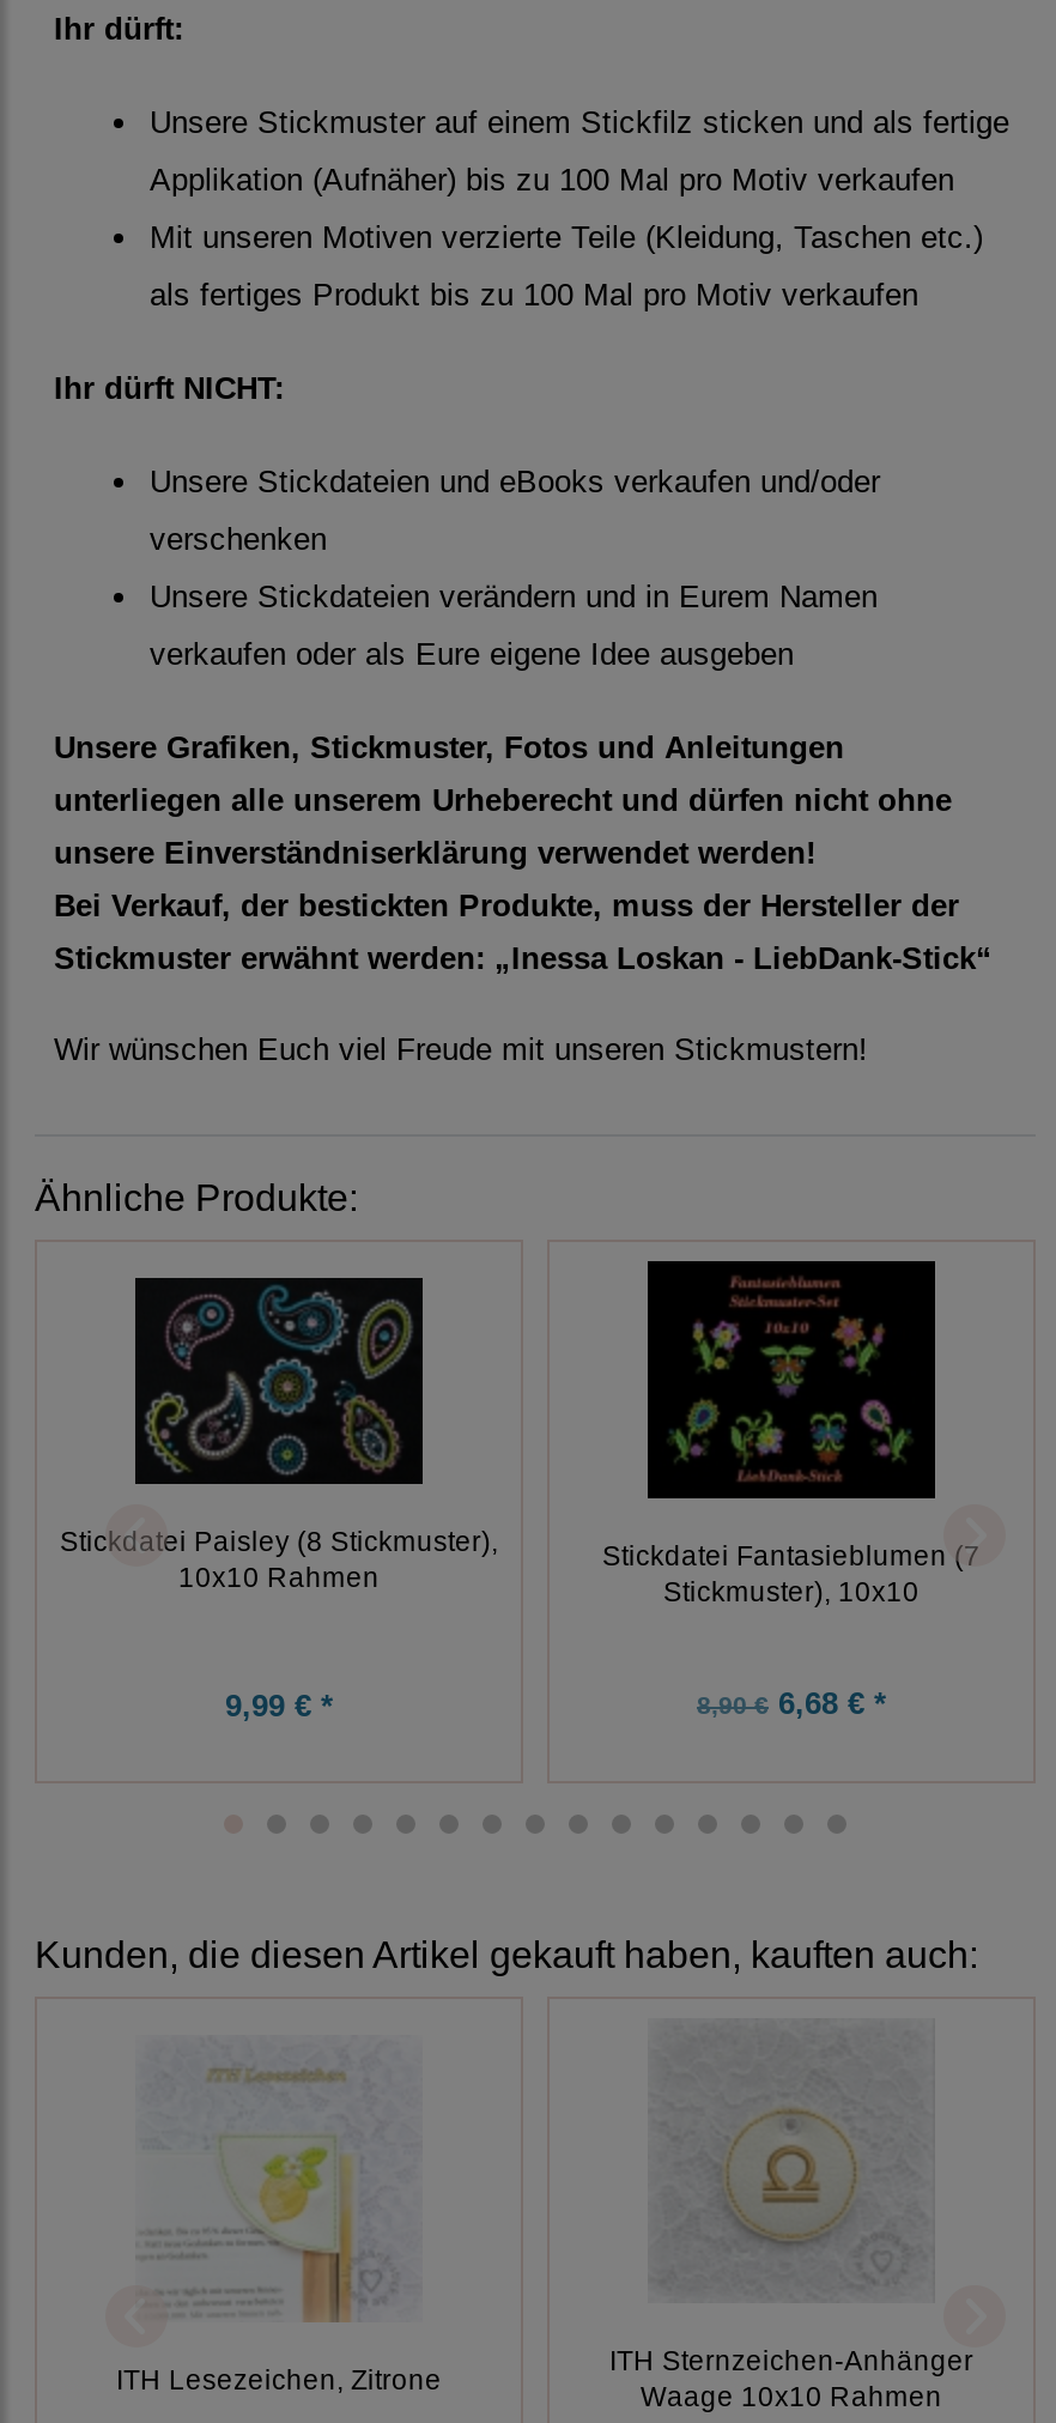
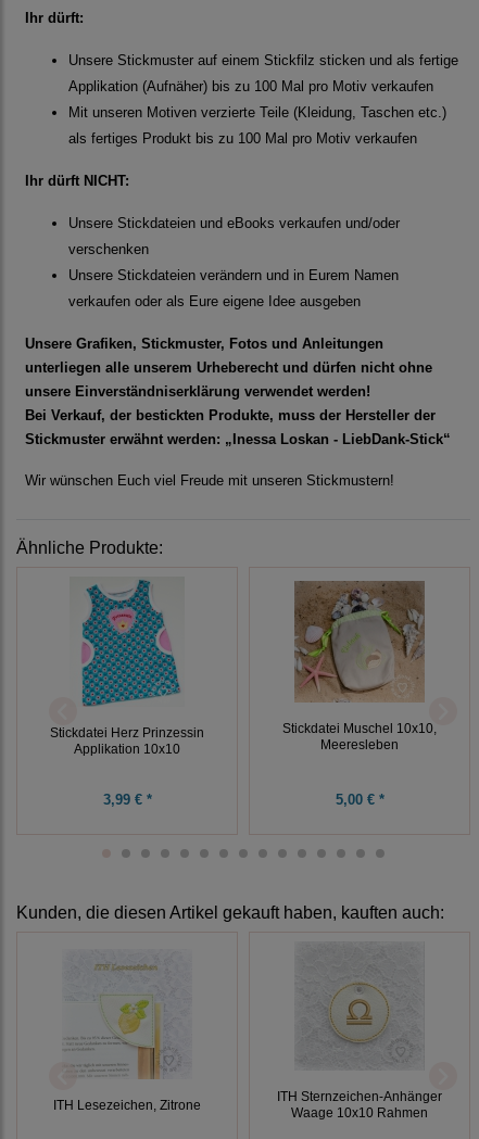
[60,1266,498,1592] [image] | Stickdatei Paisley (8 Stickmuster), | 10x10 Rahmen -> [50,578,204,756] [image] | Stickdatei Herz Prinzessin | Applikation 10x10
[602,1259,981,1607] [image] | Stickdatei Fantasieblumen (7 | Stickmuster), 10x10 -> [282,580,437,752] [image] | Stickdatei Muschel 10x10, | Meeresleben
[225,1688,333,1724] 9,99 € * -> [103,792,152,808] 3,99 € *
[697,1686,886,1722] 8,90 €6,68 € * -> [335,792,384,808] 5,00 € *

